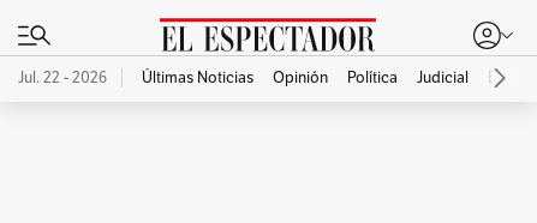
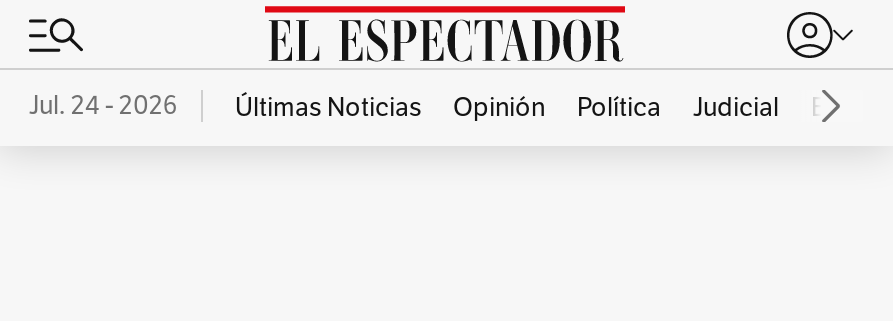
[18,68,107,88] Jul. 22 - 2026 -> [29,88,177,122] Jul. 24 - 2026

